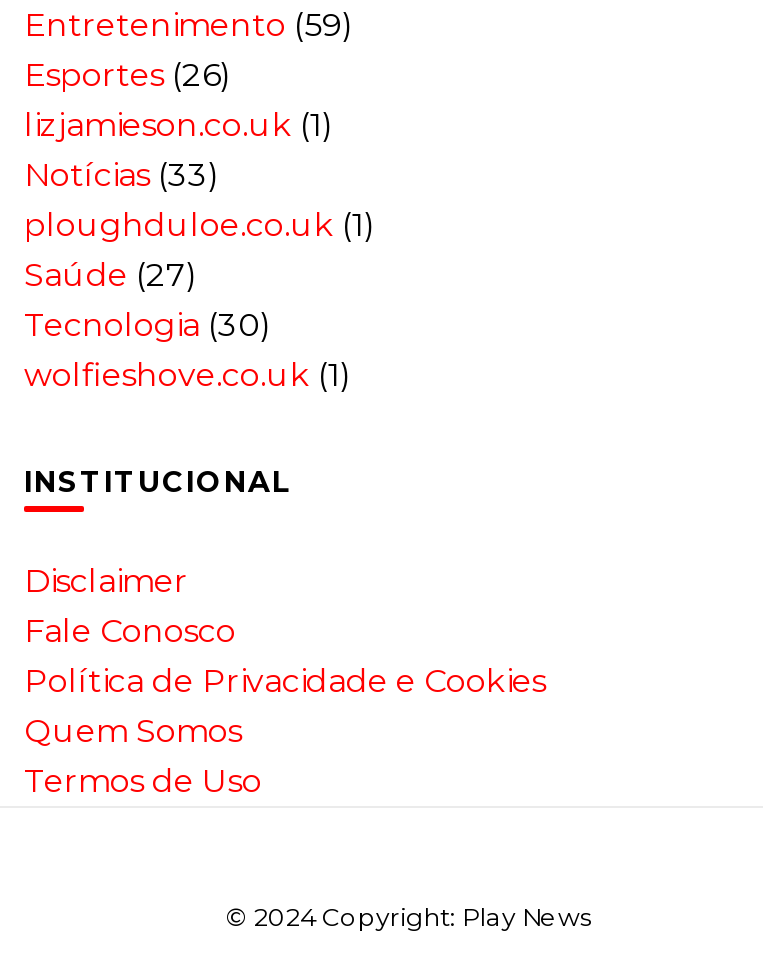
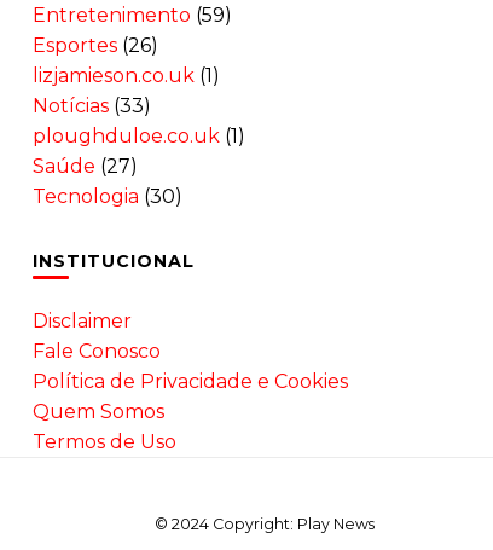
[24,356,352,394] wolfieshove.co.uk (1) -> none

